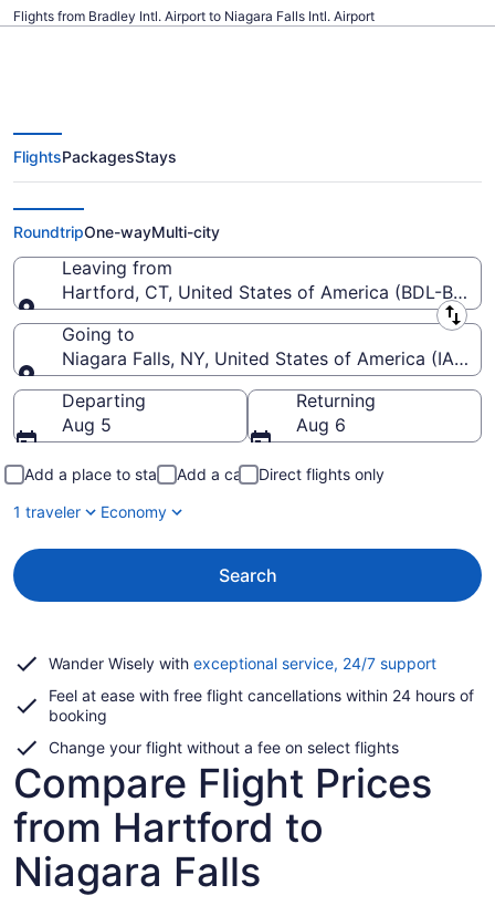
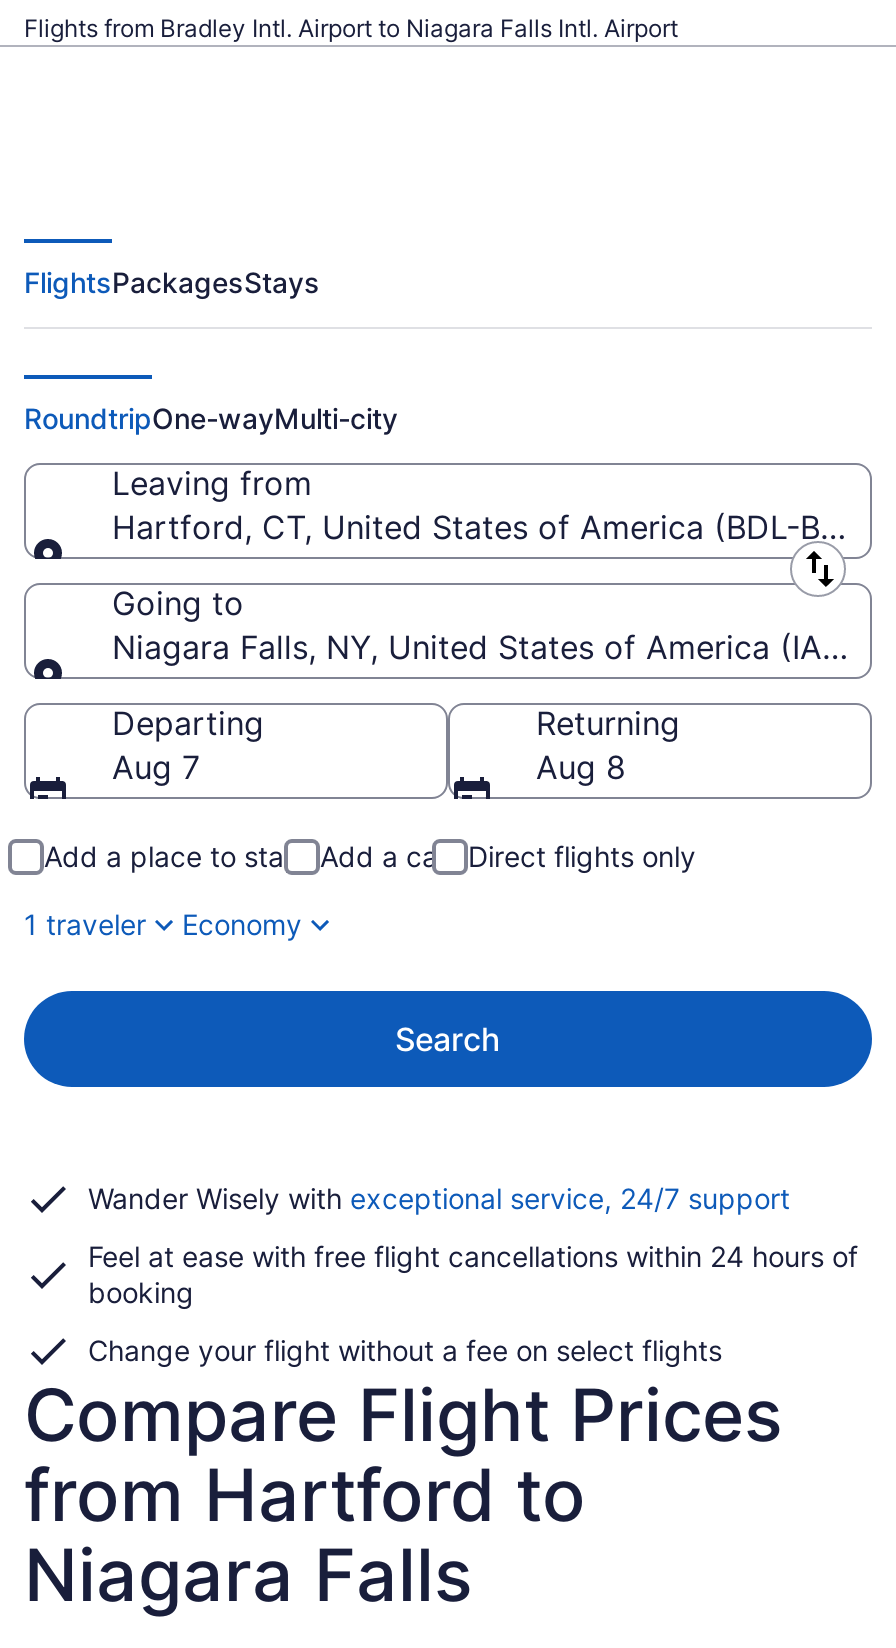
[62,414,112,436] Aug 5 -> [112,747,200,787] Aug 7
[296,414,346,436] Aug 6 -> [536,747,626,787] Aug 8

